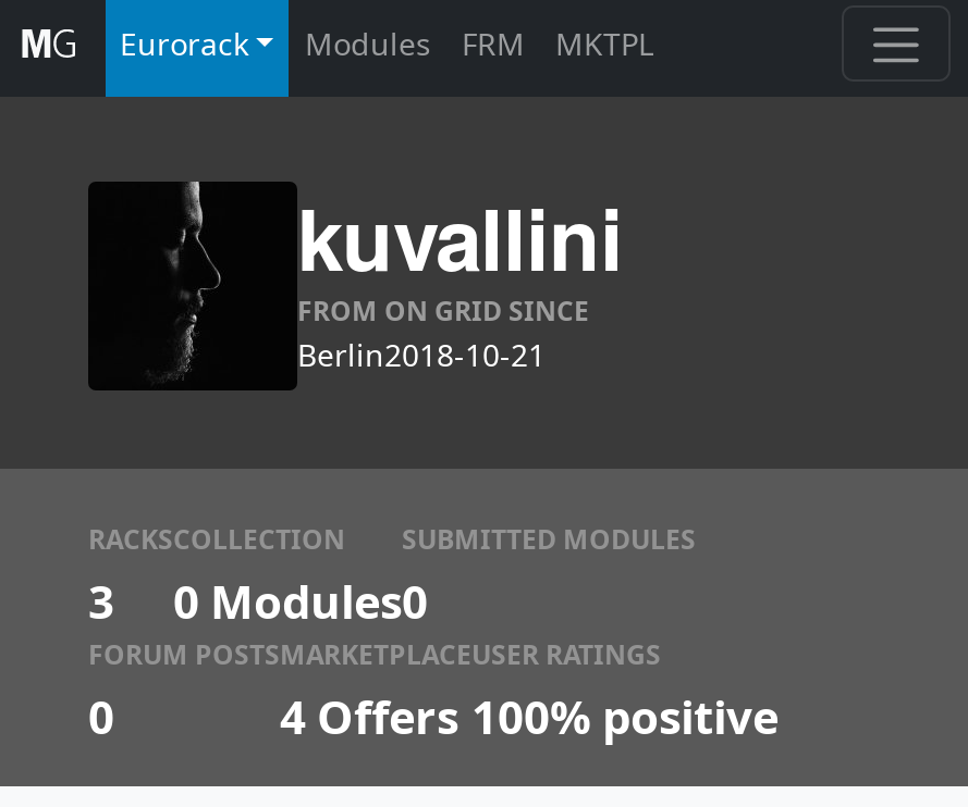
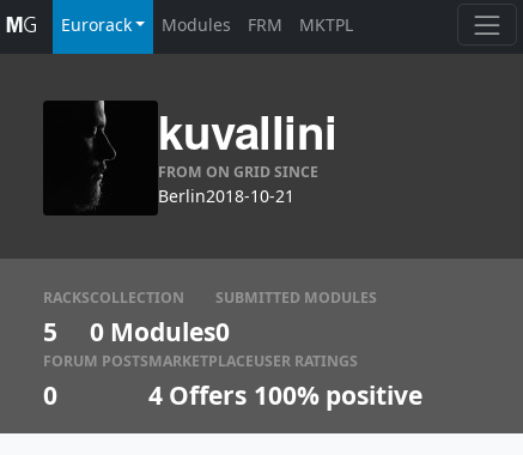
[88,571,428,632] 3 0 Modules 0 -> [43,315,230,348] 5 0 Modules 0

